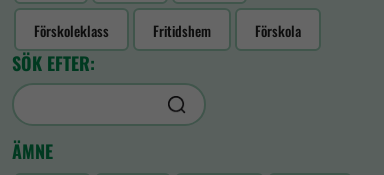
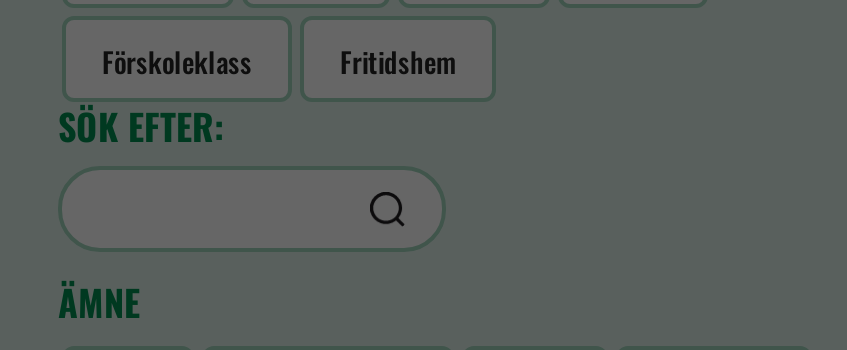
[255,20,301,41] Förskola -> none

